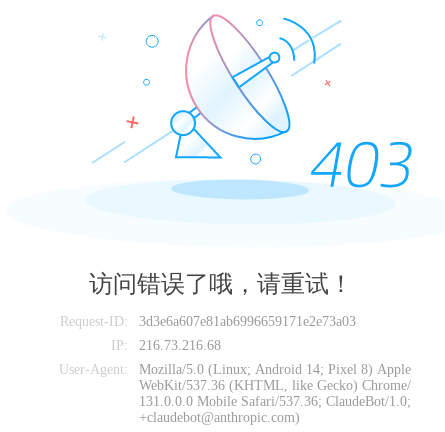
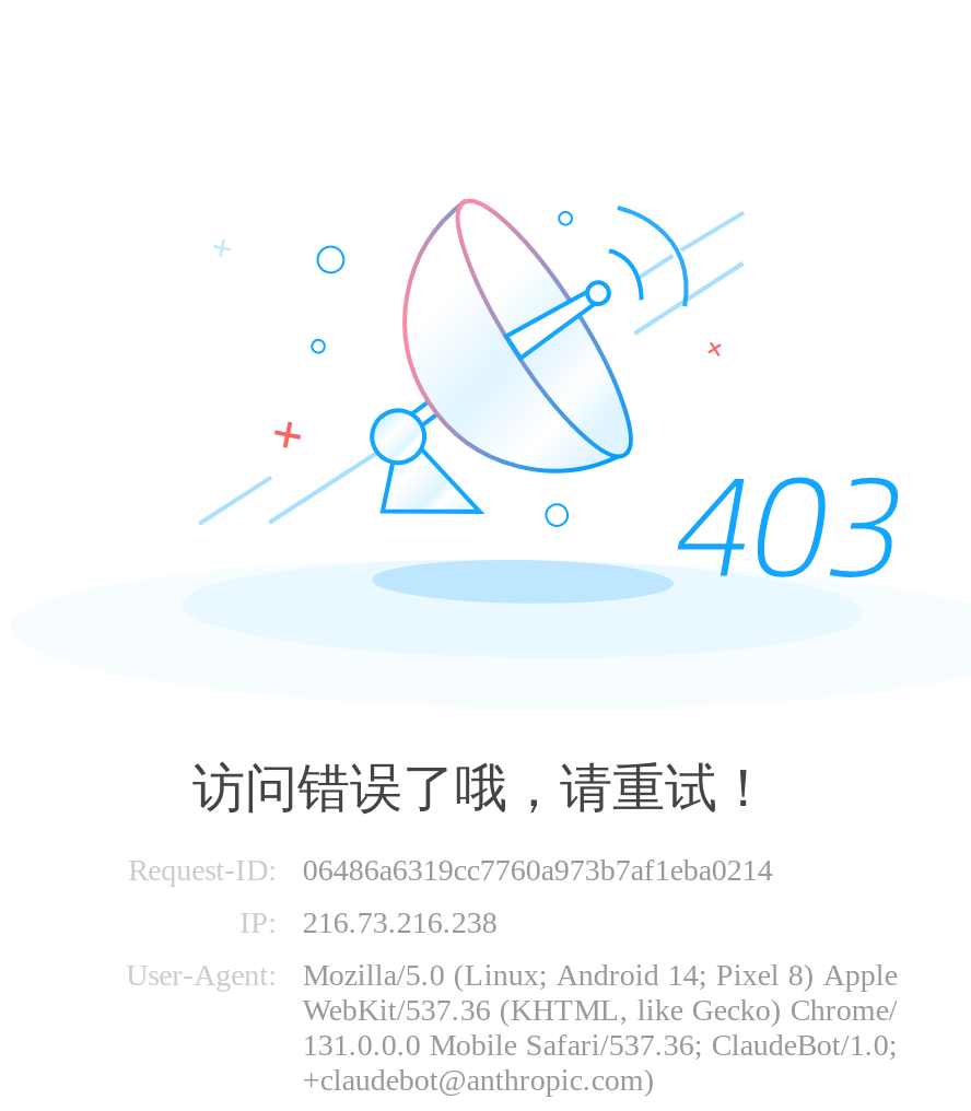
[60,314,356,329] Request-ID: 3d3e6a607e81ab6996659171e2e73a03 -> [128,854,773,887] Request-ID: 06486a6319cc7760a973b7af1eba0214
[111,338,221,353] IP: 216.73.216.68 -> [240,907,497,939] IP: 216.73.216.238

